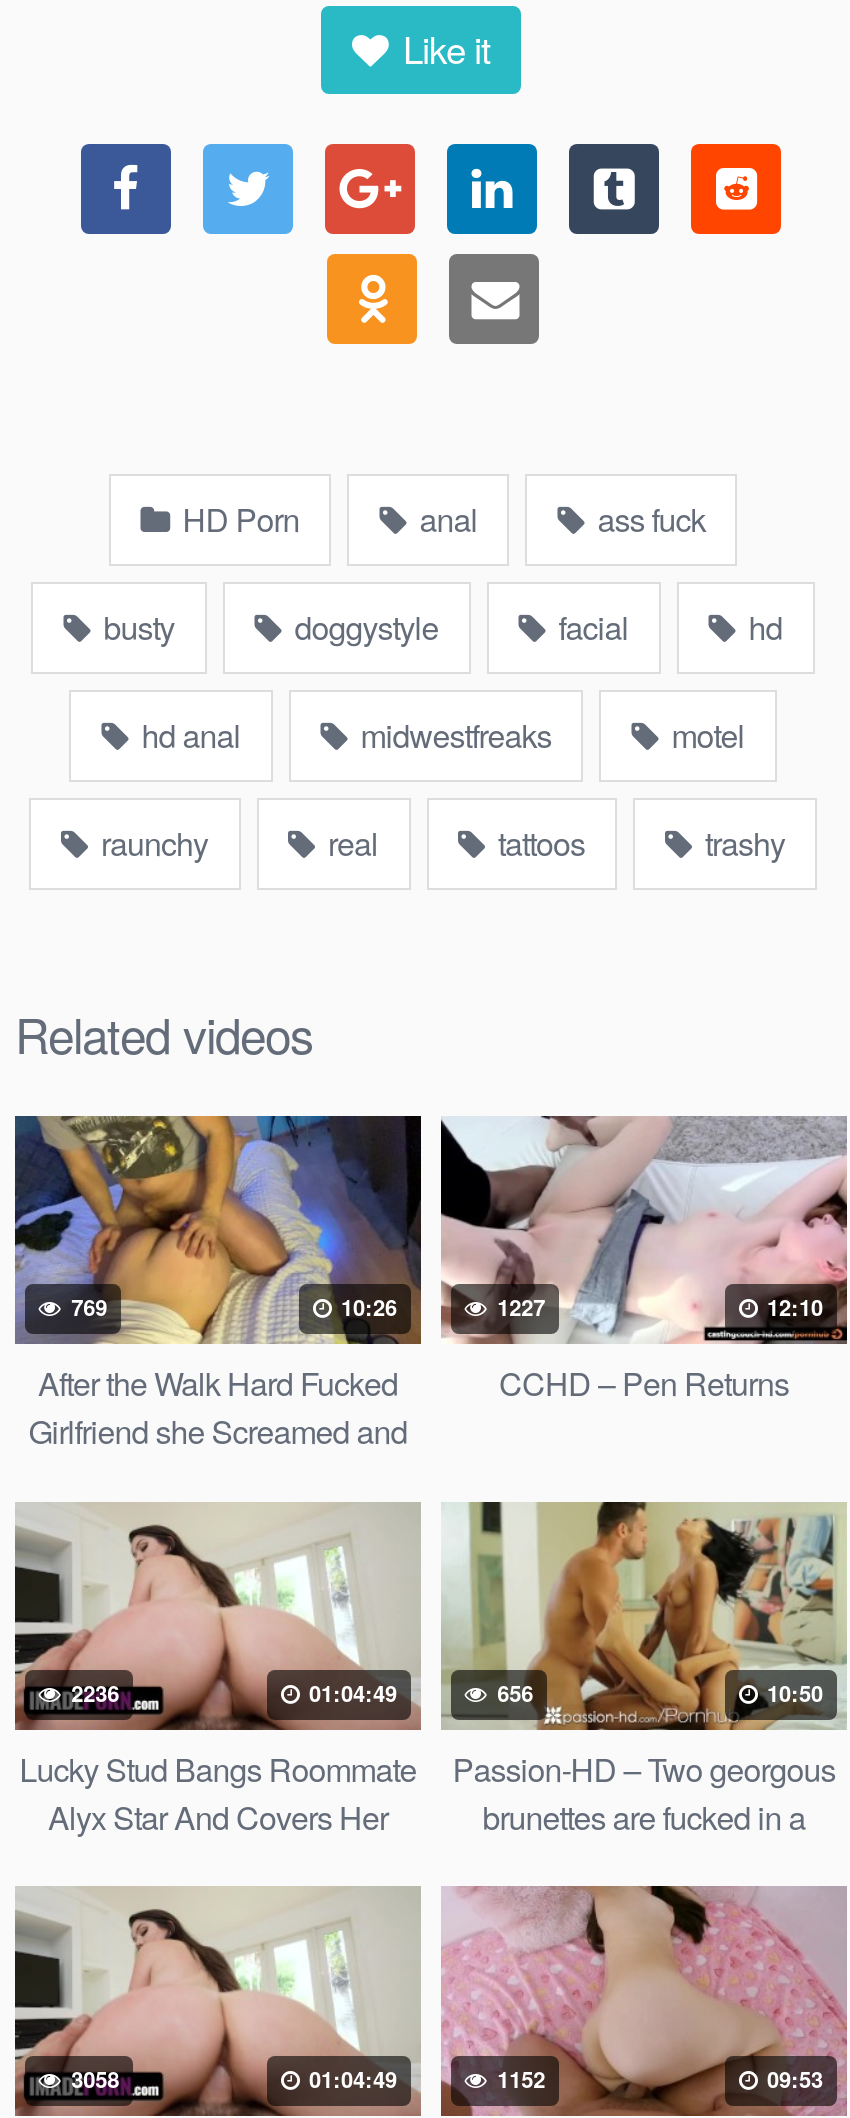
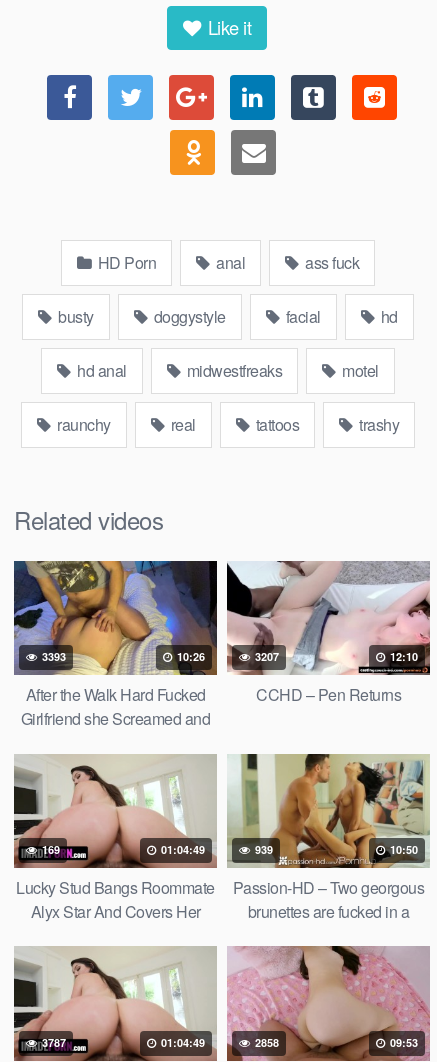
[65,1291,107,1321] 769 -> [39,649,66,664] 3393
[491,1291,545,1321] 1227 -> [252,649,279,664] 3207
[65,1677,119,1707] 2236 -> [39,842,60,857] 169
[491,1677,533,1707] 656 -> [252,842,273,857] 939
[65,2063,119,2093] 3058 -> [39,1035,66,1050] 3787
[491,2063,545,2093] 1152 -> [252,1035,279,1050] 2858

